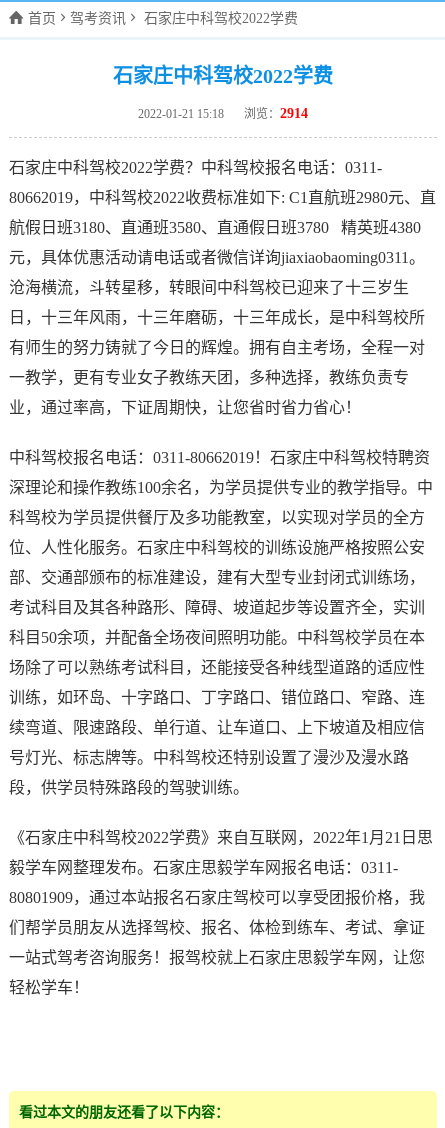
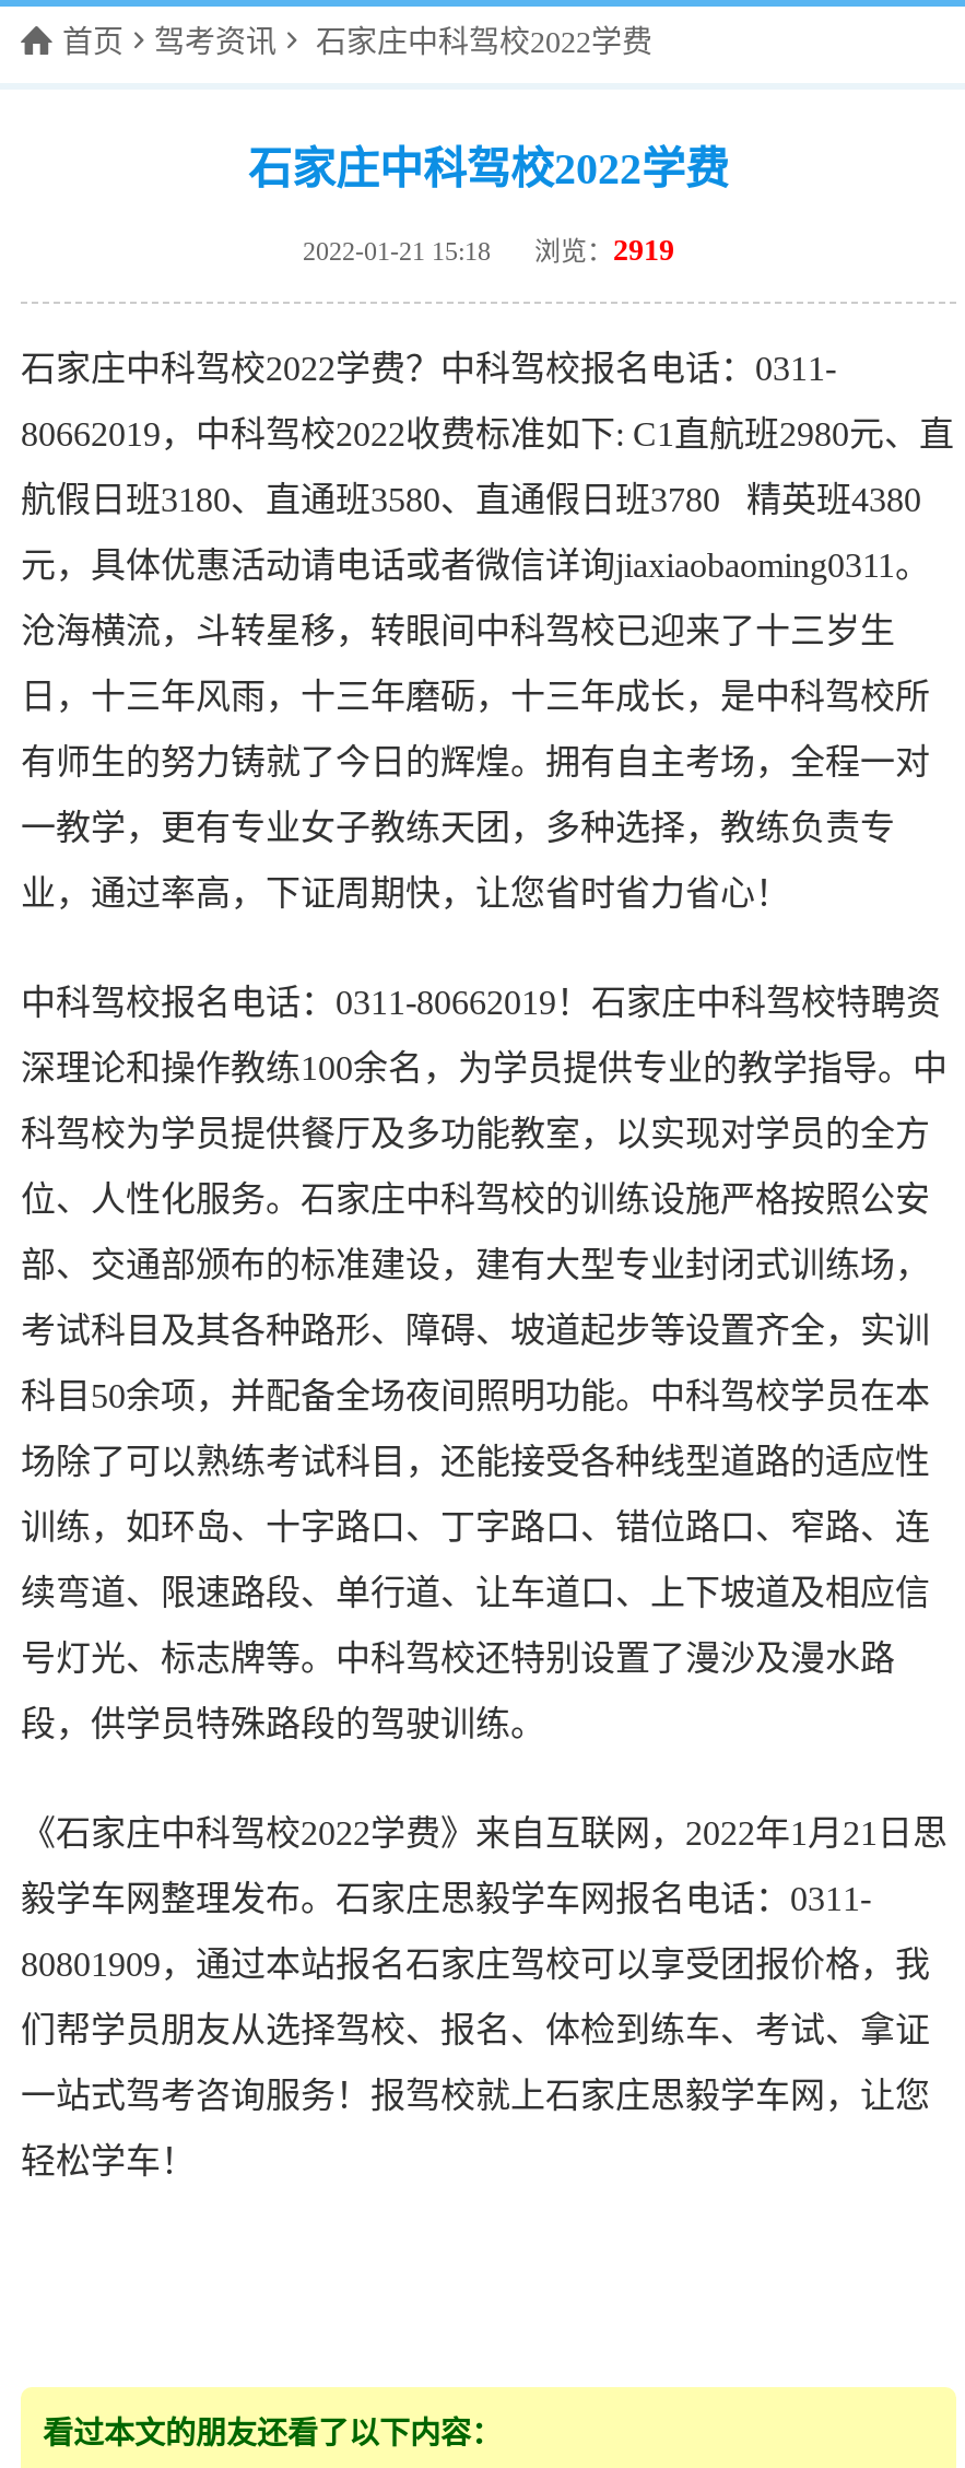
[138,106,308,121] 2022-01-21 15:18 浏览：2914 -> [303,234,674,267] 2022-01-21 15:18 浏览：2919

